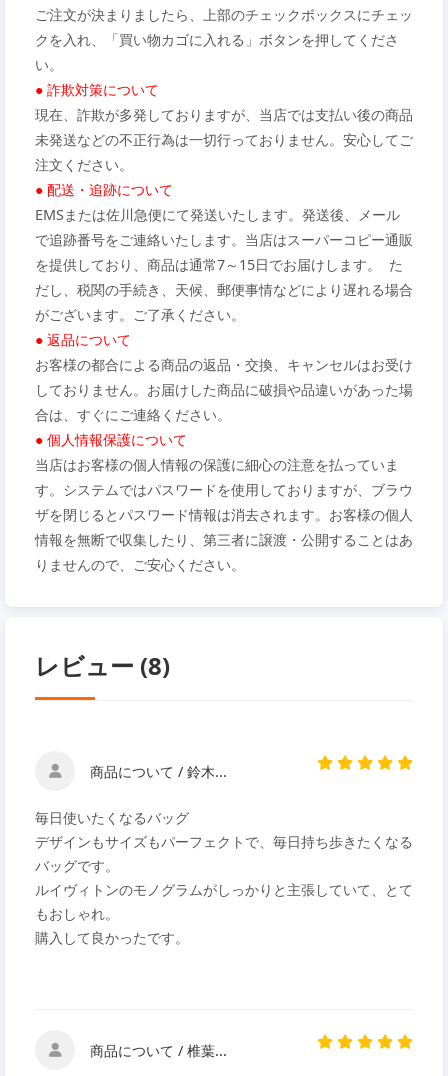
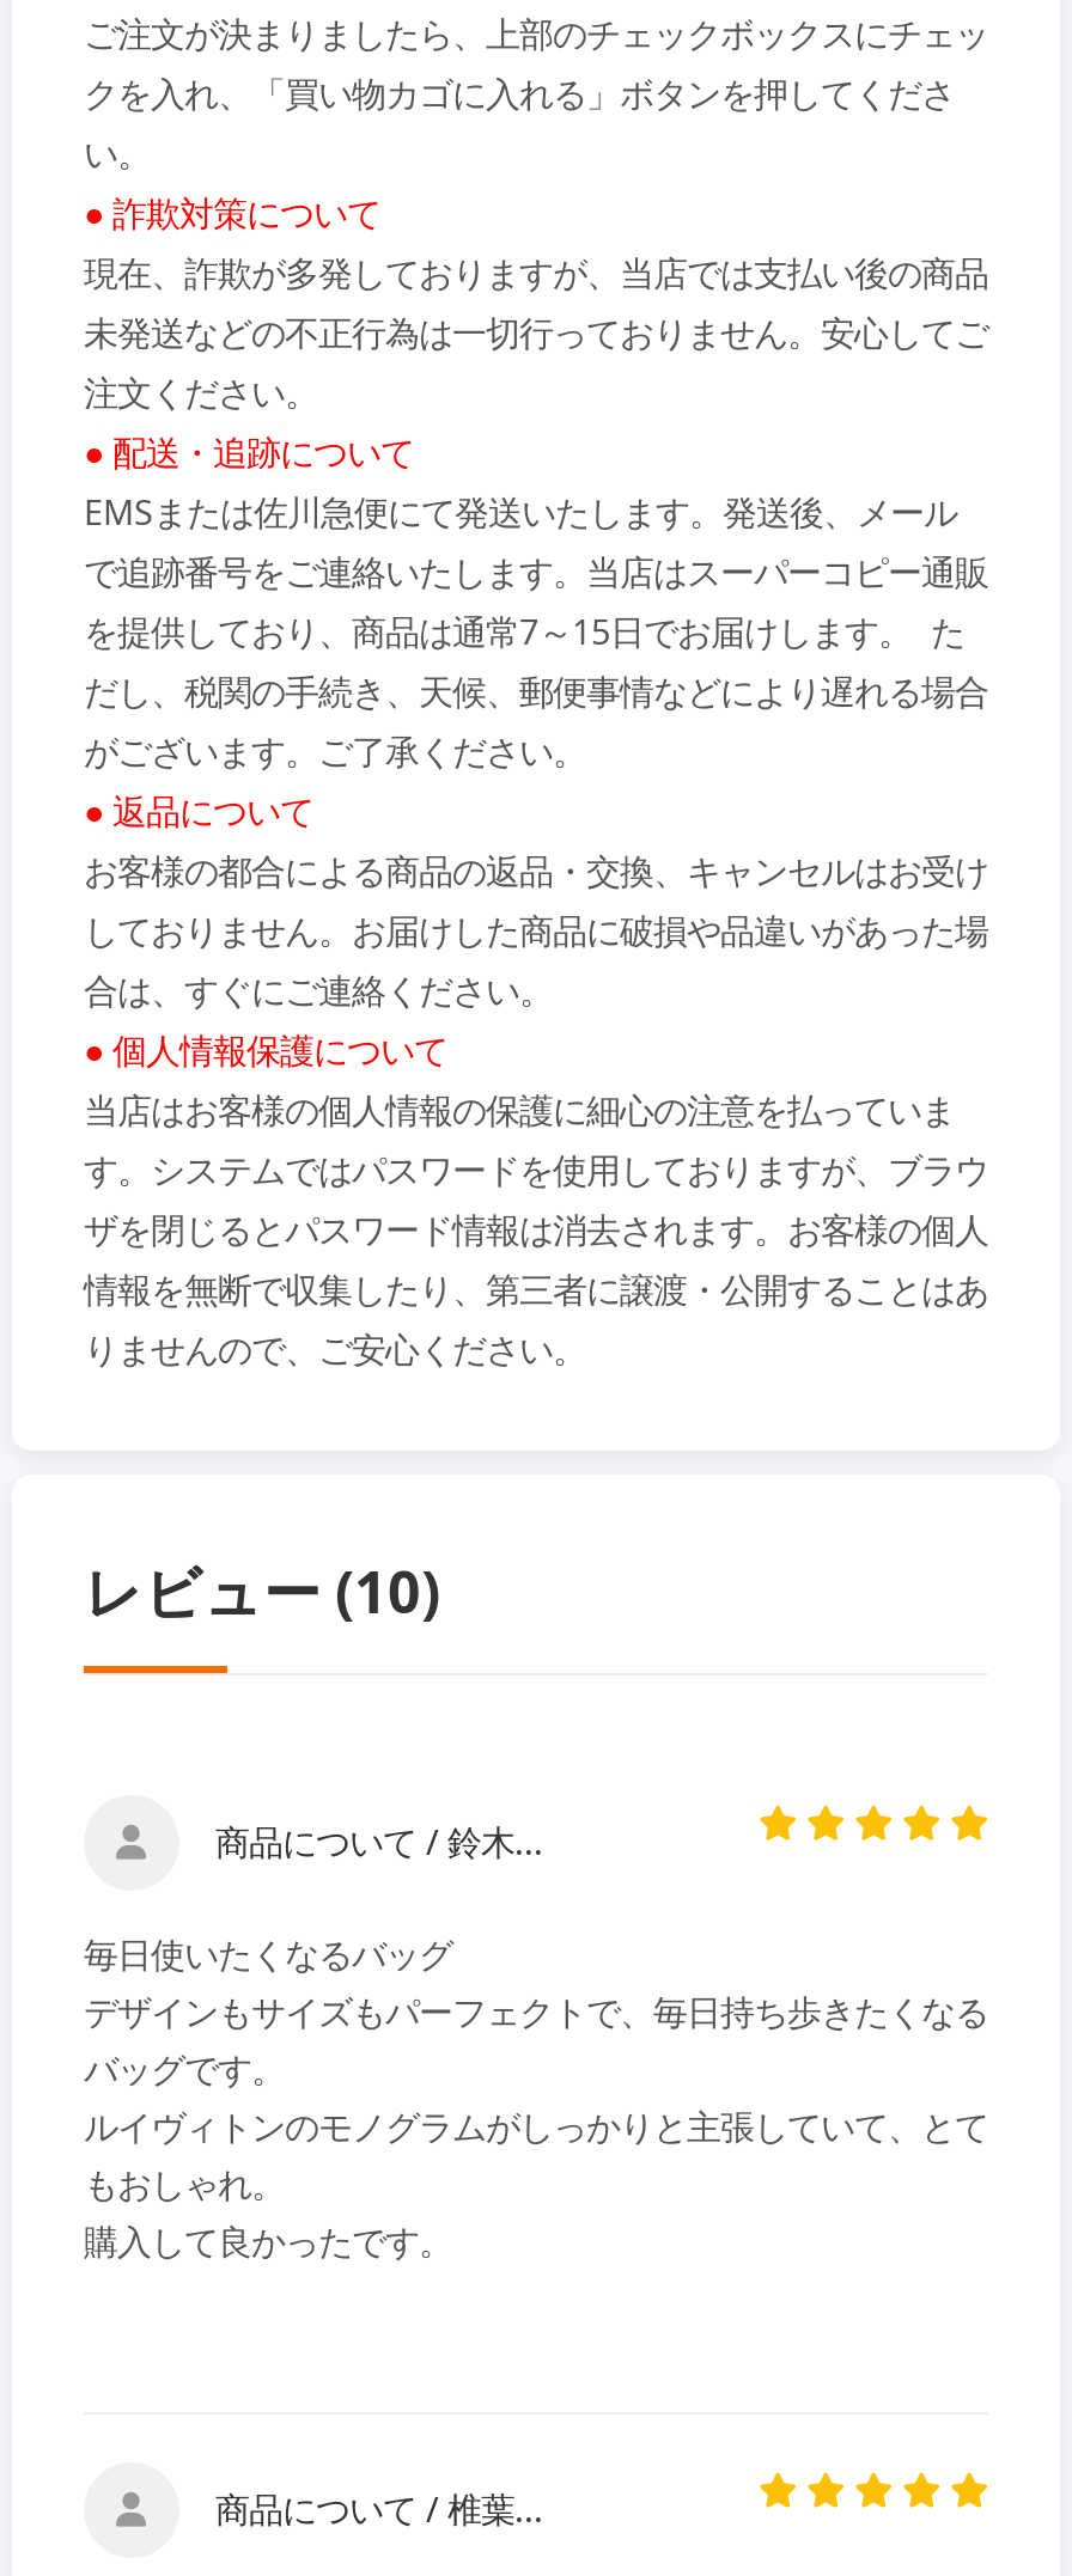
[35,649,170,682] レビュー (8) -> [84,1551,440,1630] レビュー (10)

